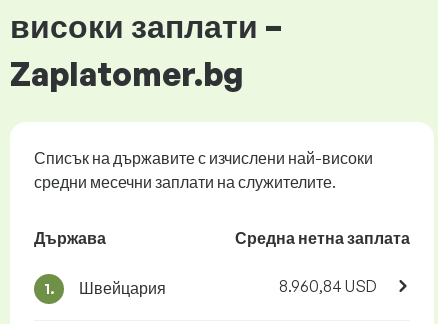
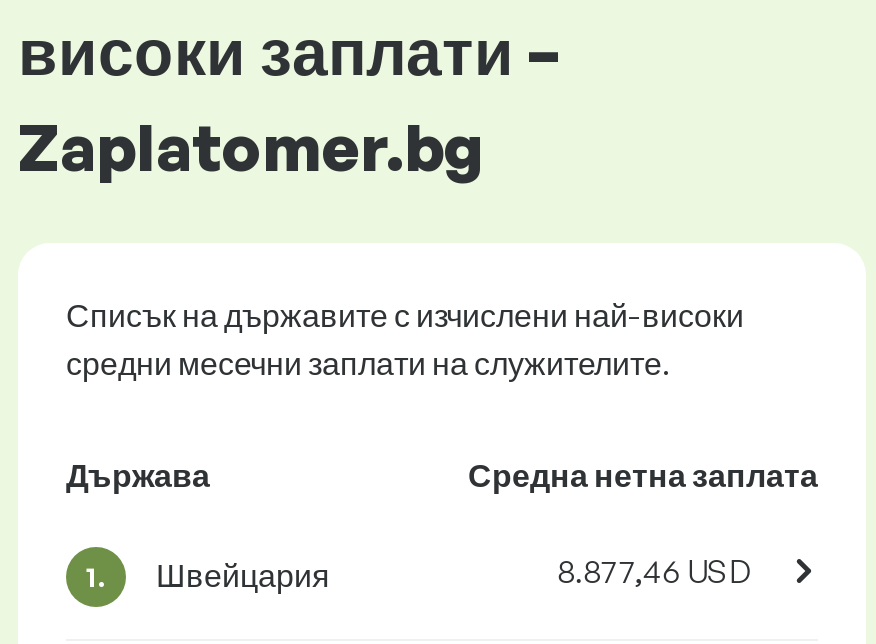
[279,276,377,296] 8.960,84 USD -> [557,551,751,591] 8.877,46 USD

